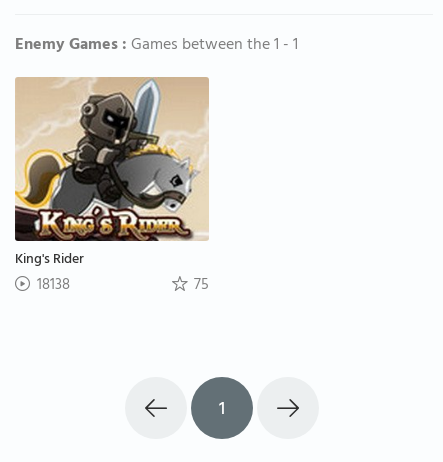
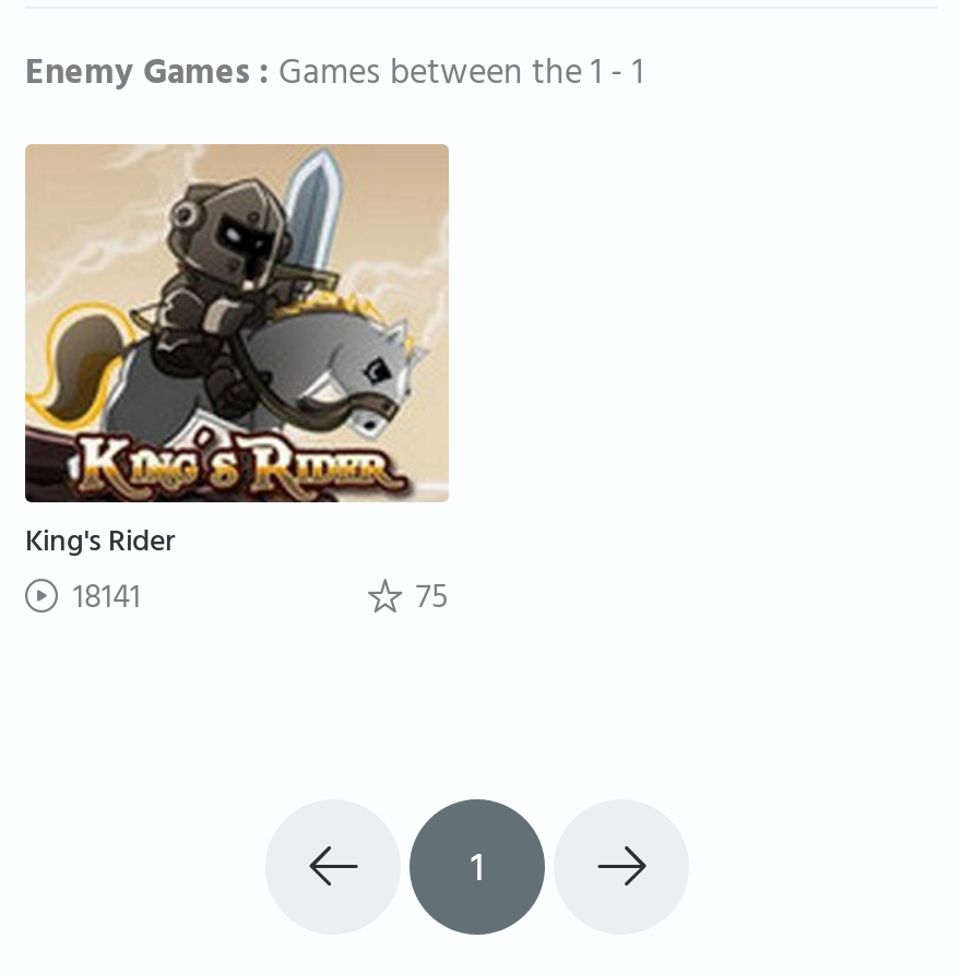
[33,272,70,301] 18138 -> [64,571,141,634] 18141

